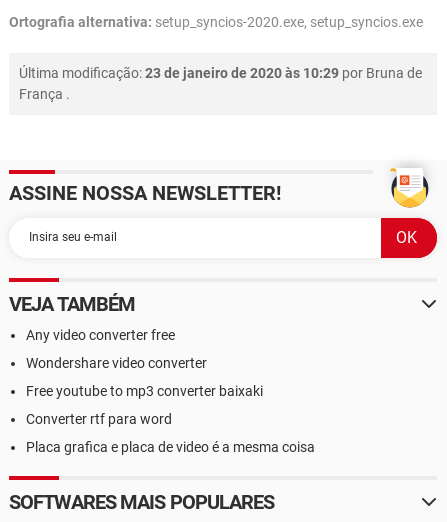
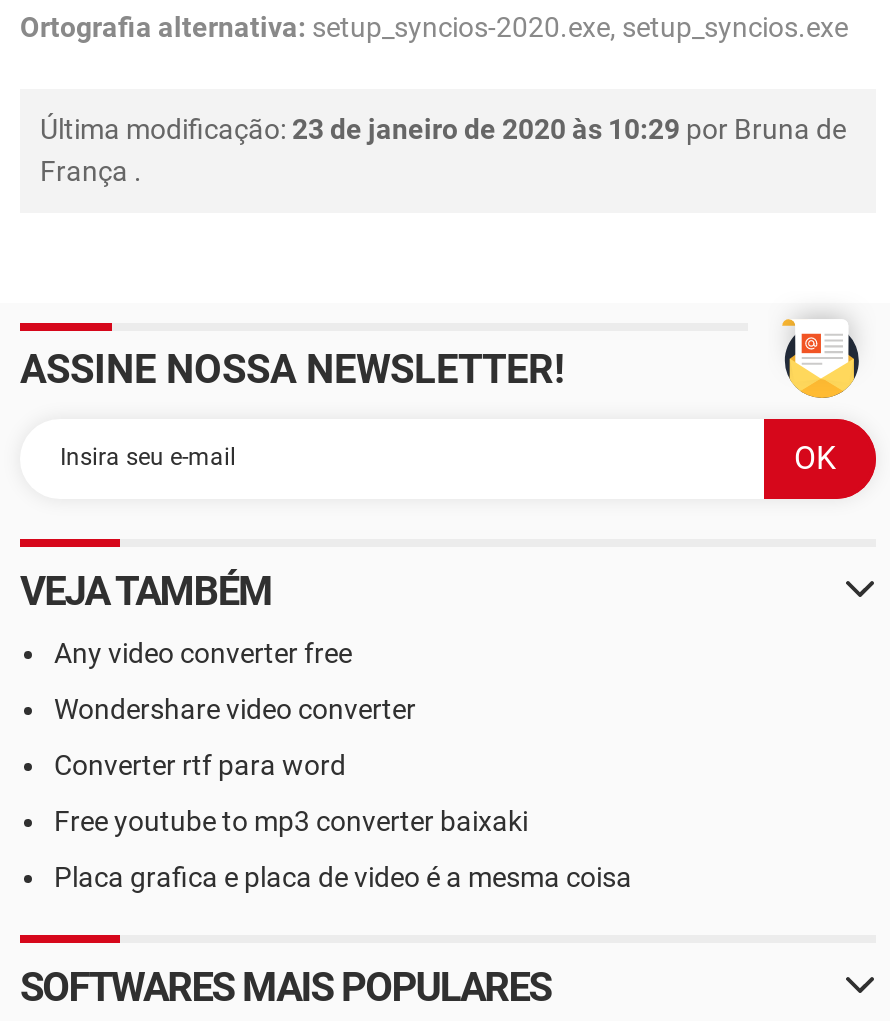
moved [26,383,263,399] -> [54,805,528,837]: Free youtube to mp3 converter baixaki
moved [26,411,172,427] -> [54,749,346,781]: Converter rtf para word

